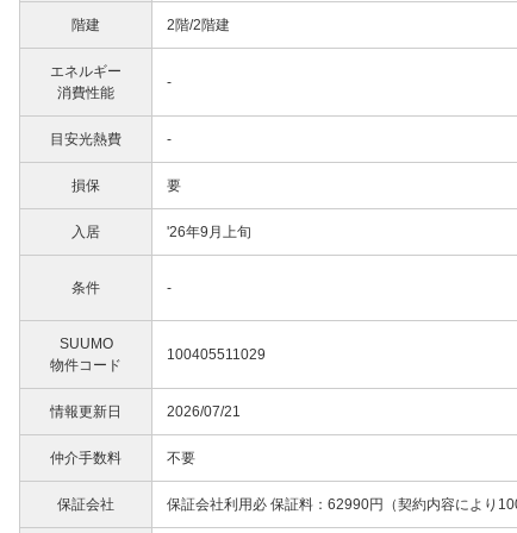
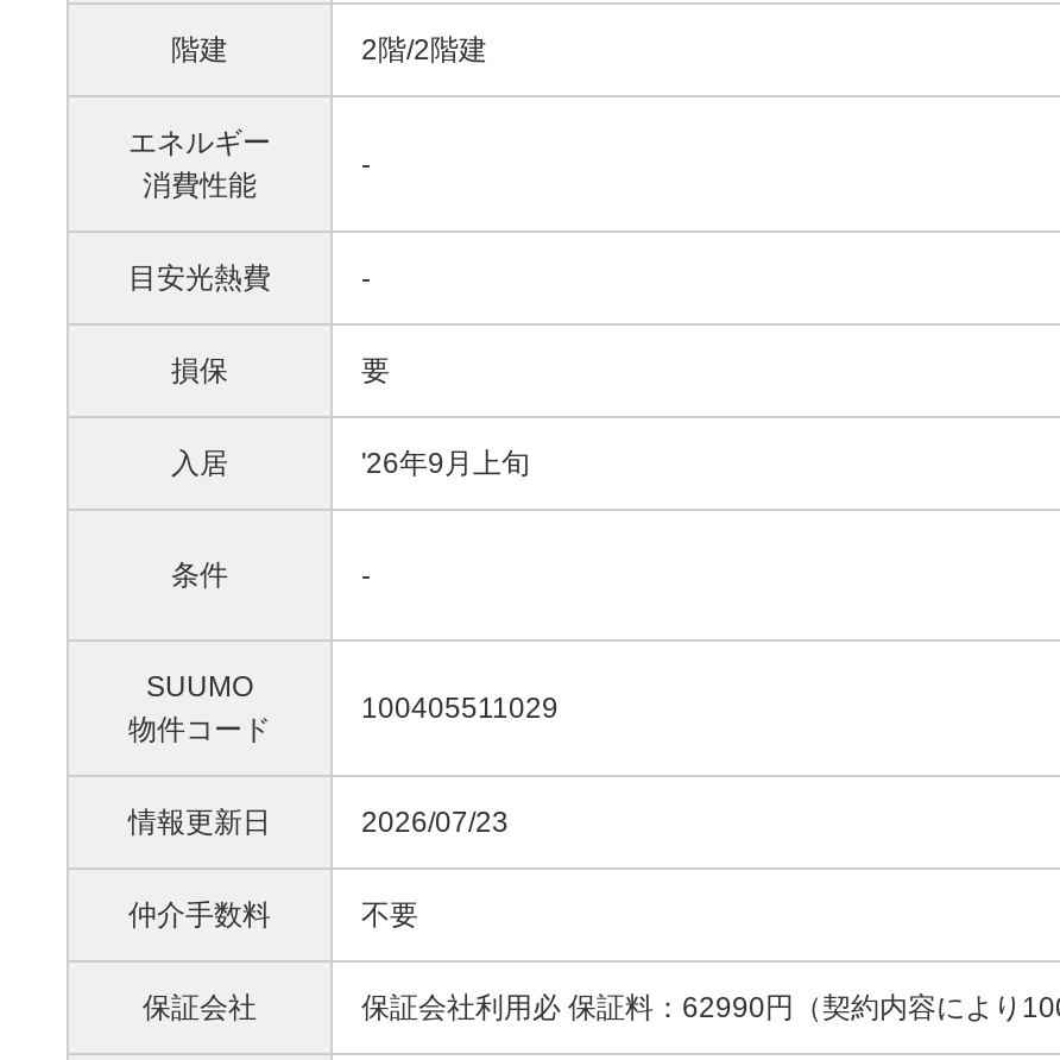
[167,403,241,420] 2026/07/21 -> [361,806,509,839] 2026/07/23

